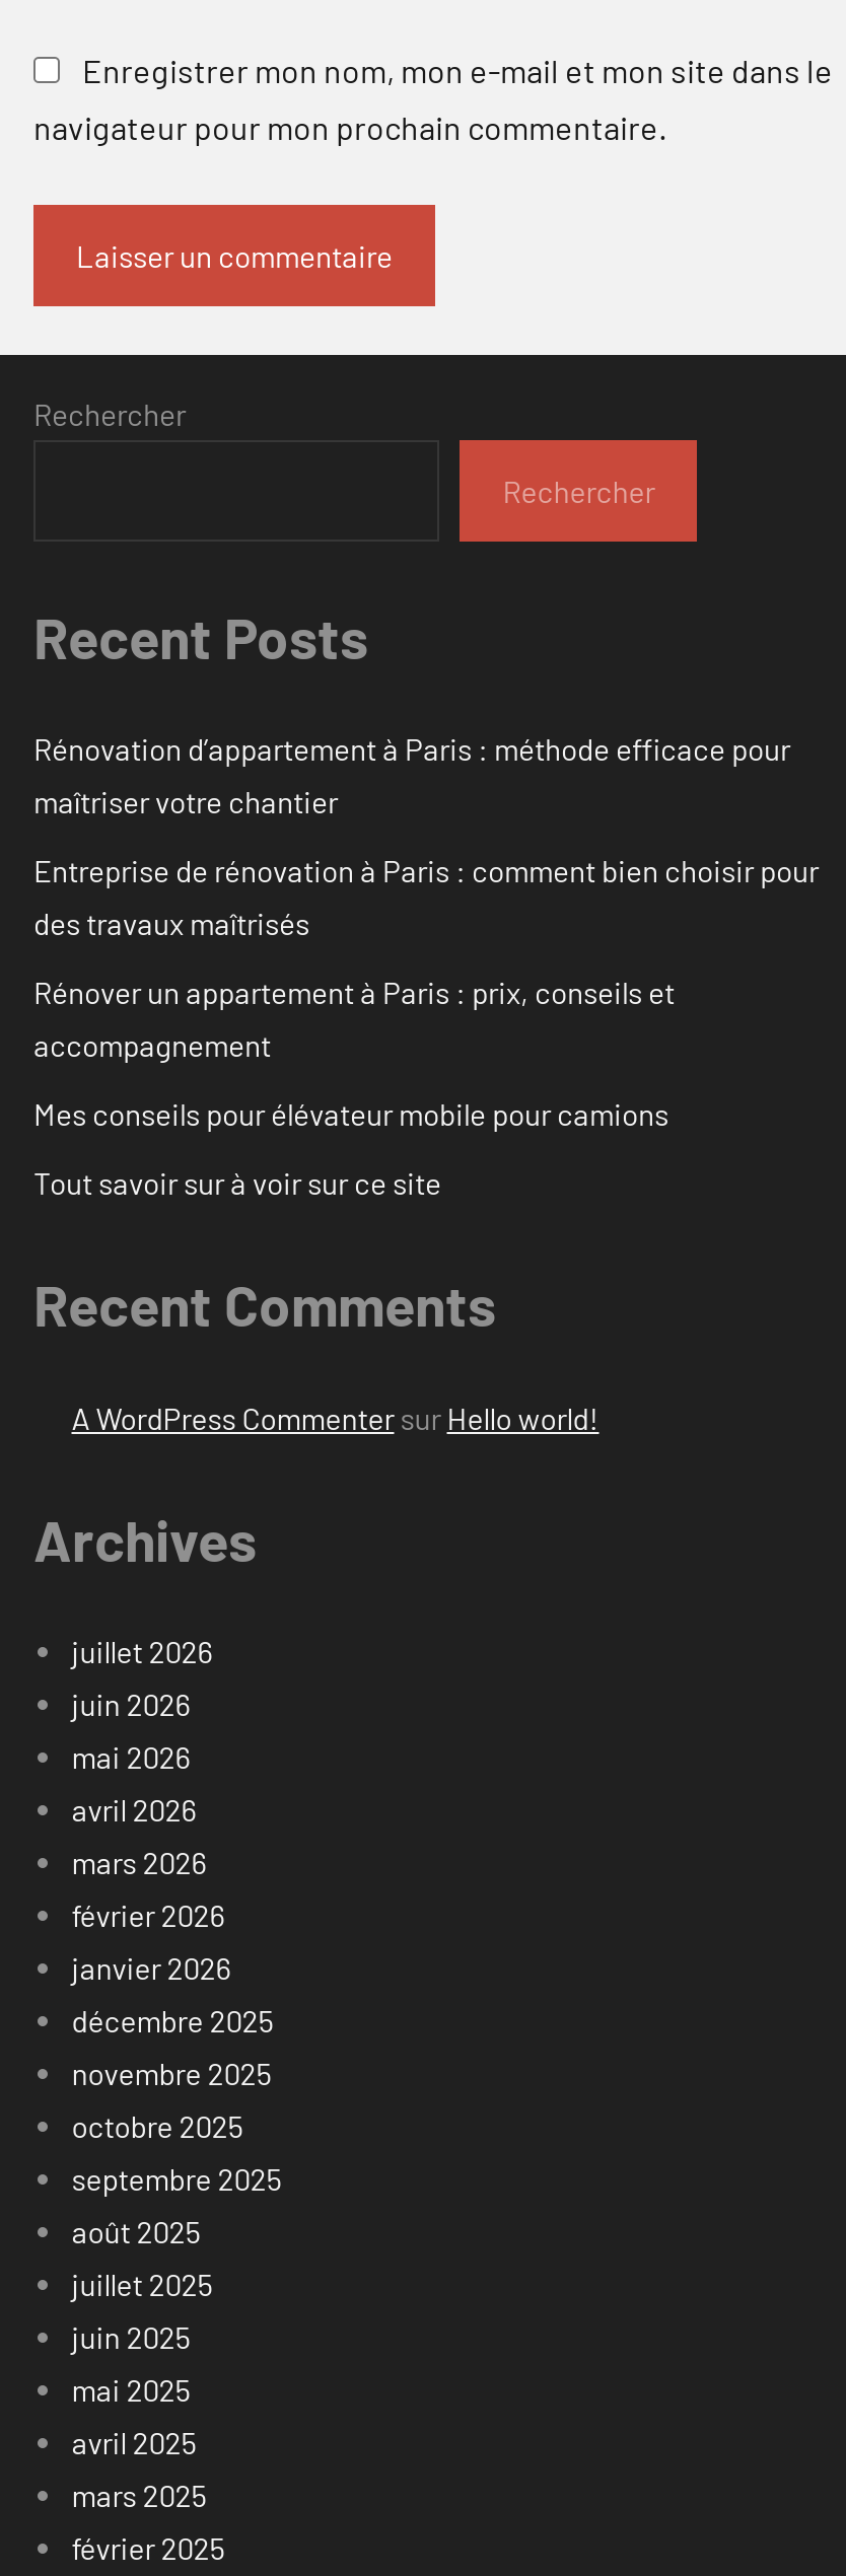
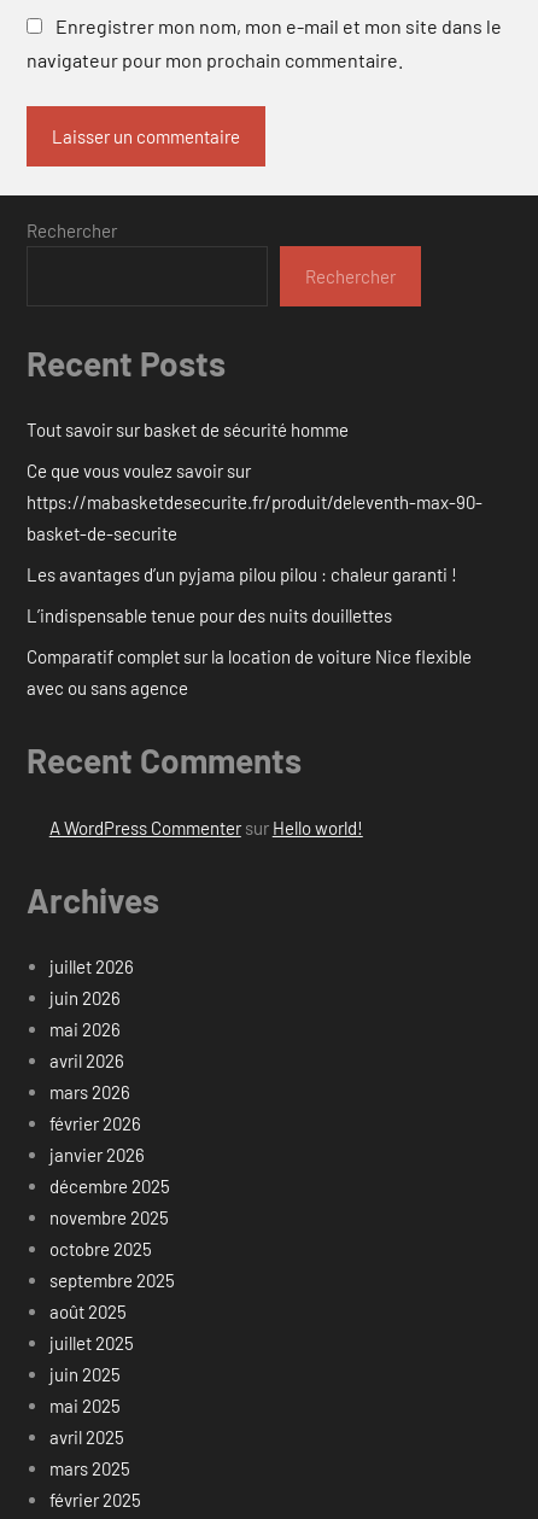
[33,731,790,820] Rénovation d’appartement à Paris : méthode efficace pour | maîtriser votre chantier -> [27,419,349,441] Tout savoir sur basket de sécurité homme
[33,853,819,942] Entreprise de rénovation à Paris : comment bien choisir pour | des travaux maîtrisés -> [27,460,483,544] Ce que vous voulez savoir sur | https://mabasketdesecurite.fr/produit/deleventh-max-90- | basket-de-securite
[33,974,675,1063] Rénover un appartement à Paris : prix, conseils et | accompagnement -> [27,564,457,586] Les avantages d’un pyjama pilou pilou : chaleur garanti !
[33,1096,668,1132] Mes conseils pour élévateur mobile pour camions -> [27,605,392,627] L’indispensable tenue pour des nuits douillettes
[33,1165,441,1201] Tout savoir sur à voir sur ce site -> [27,646,472,699] Comparatif complet sur la location de voiture Nice flexible | avec ou sans agence

